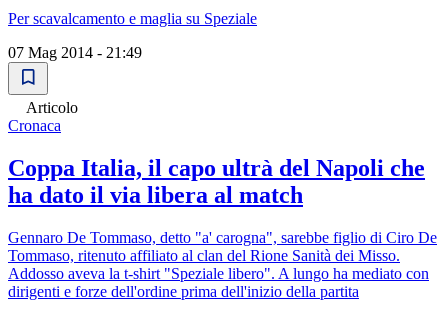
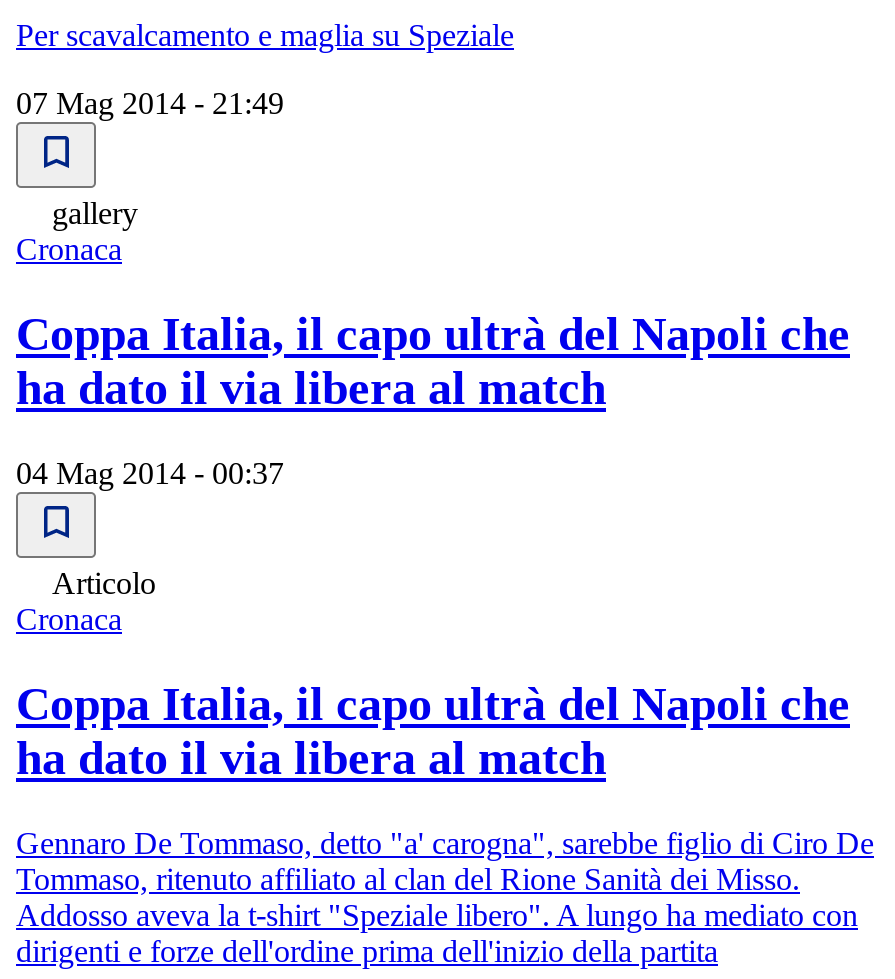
none -> [16,196,850,490] gallery | Cronaca | Coppa Italia, il capo ultrà del Napoli che | ha dato il via libera al match | 04 Mag 2014 - 00:37

